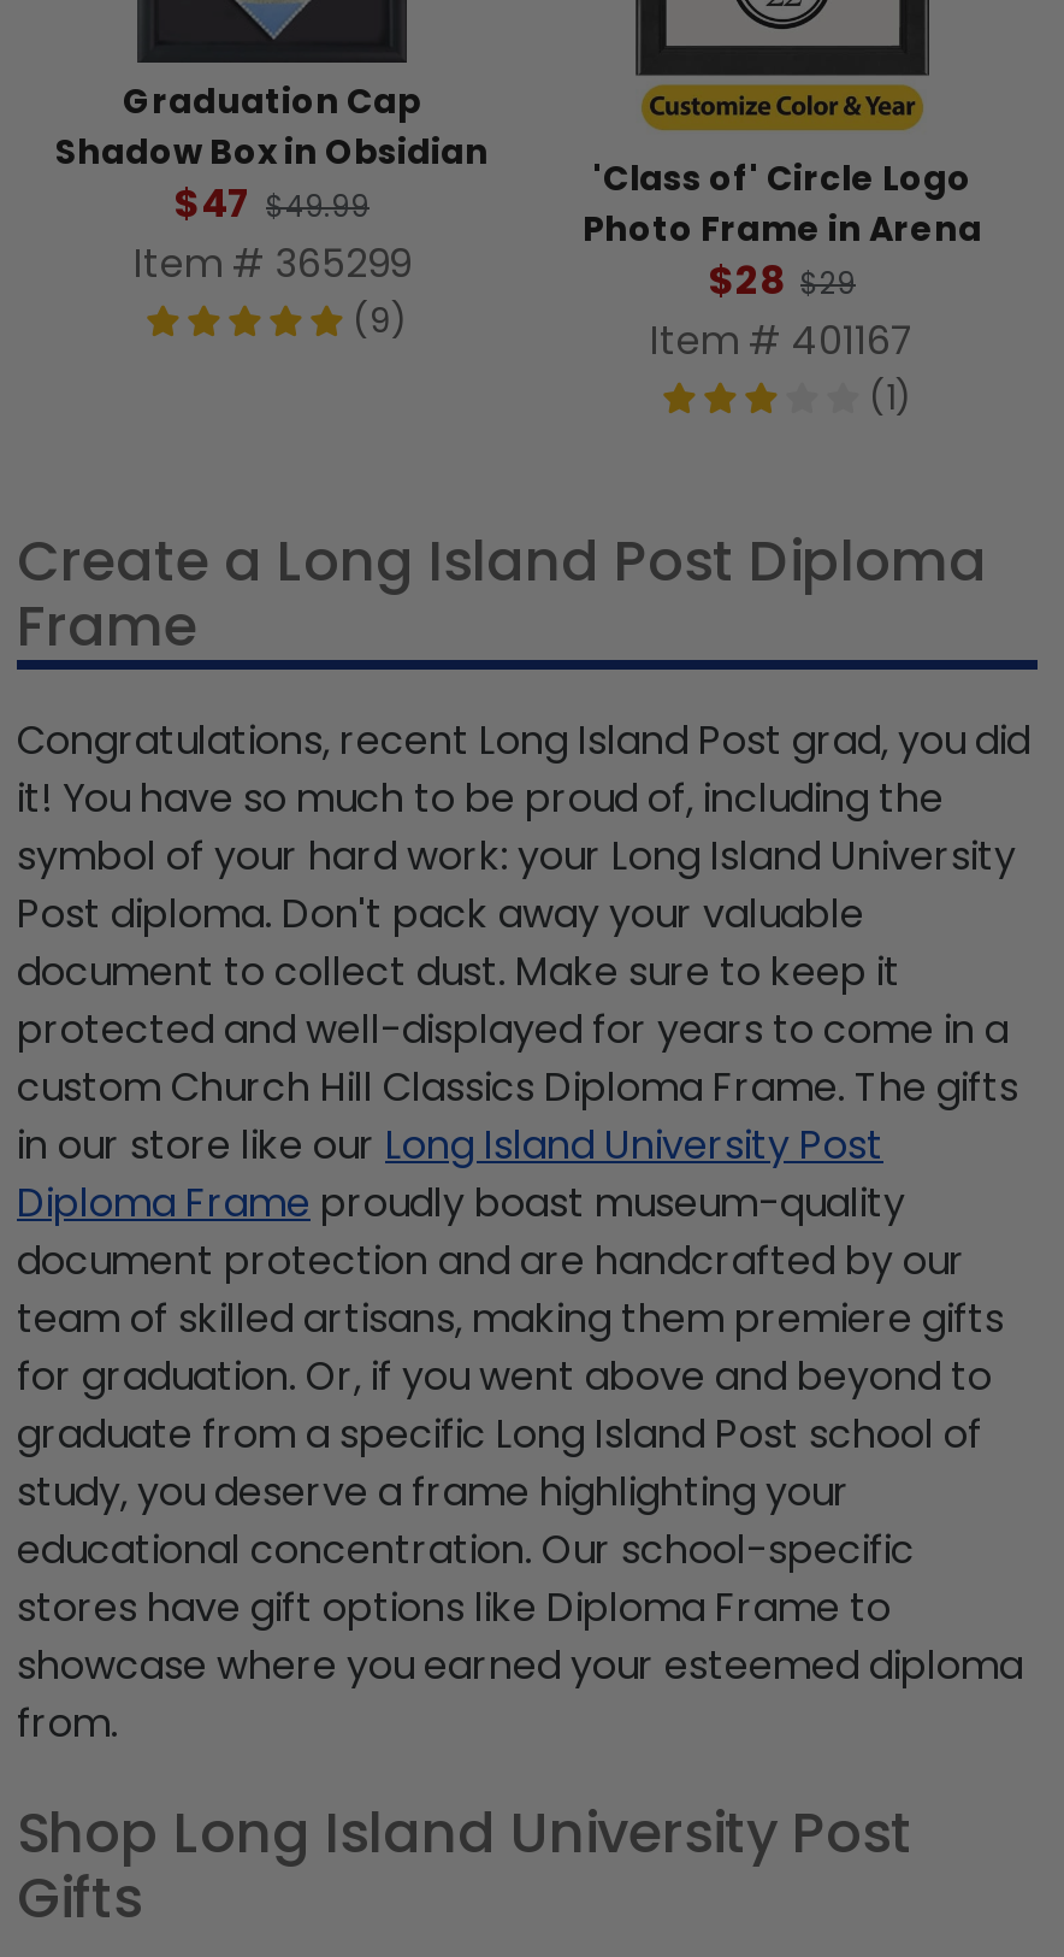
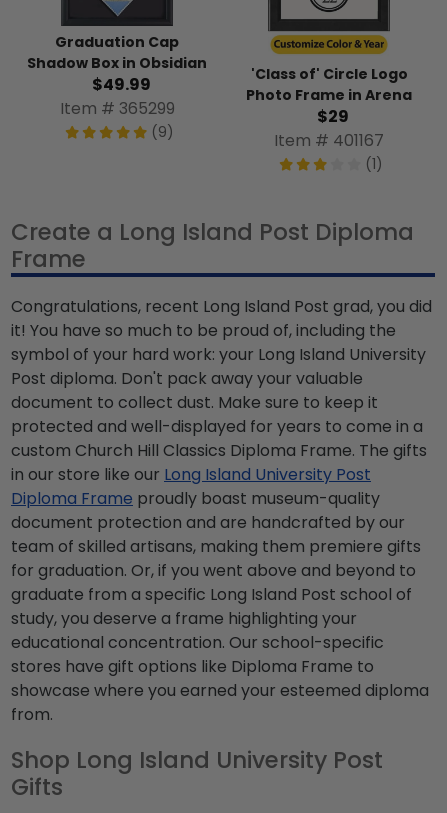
[175,177,370,232] $47 $49.99 -> [91,73,150,96] $49.99
[709,252,856,308] $28 $29 -> [317,105,349,128] $29

